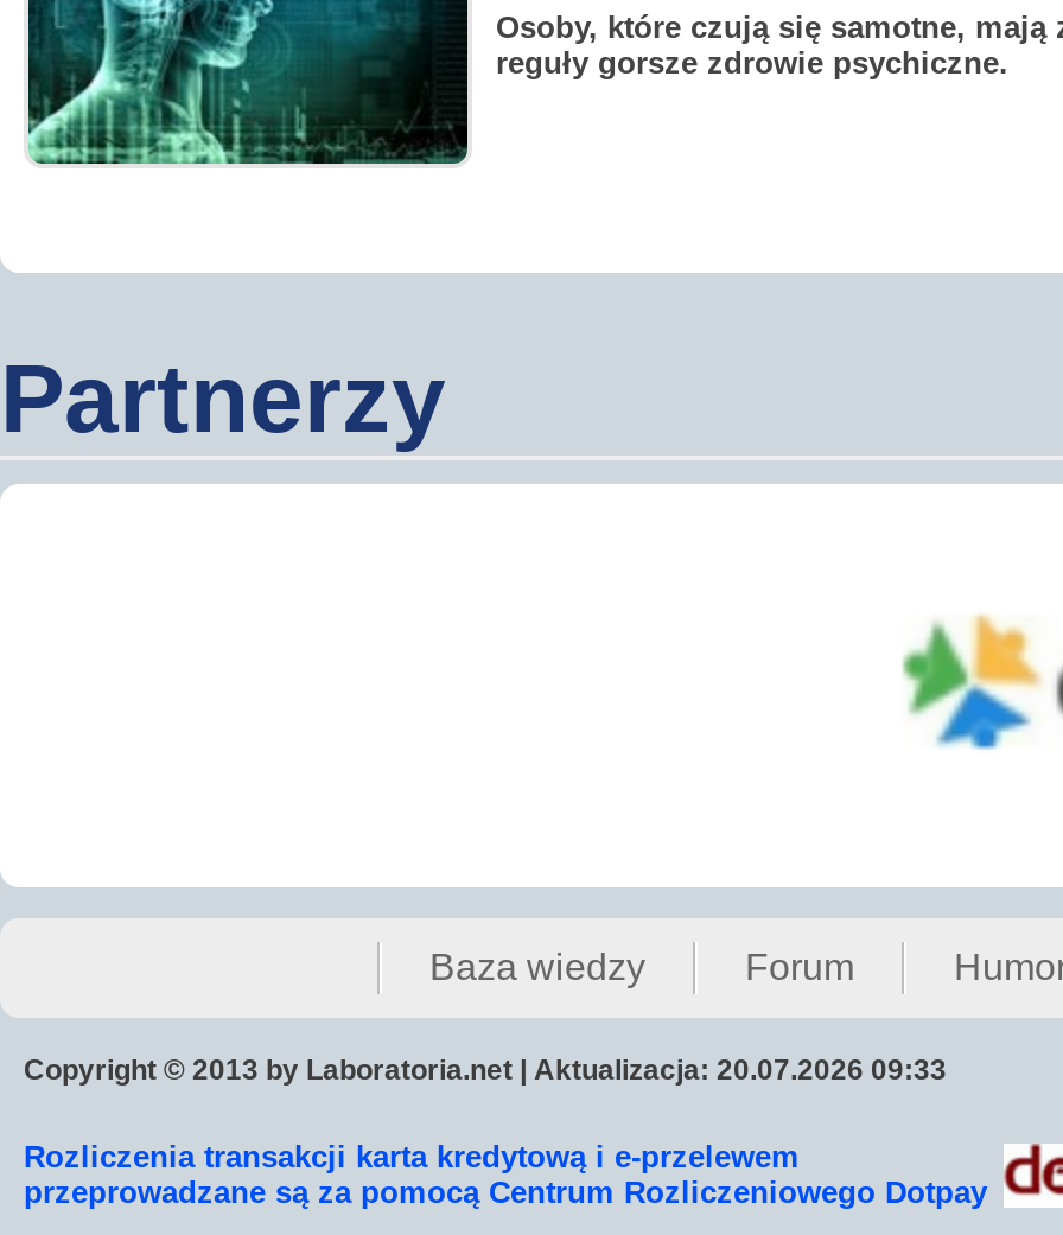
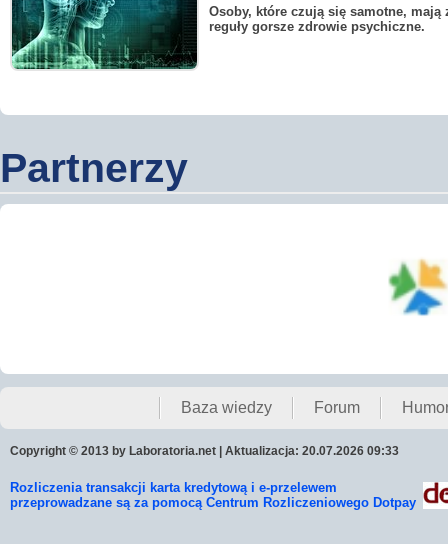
[902,615,1056,750] [image] -> [381,259,445,316] [image]

